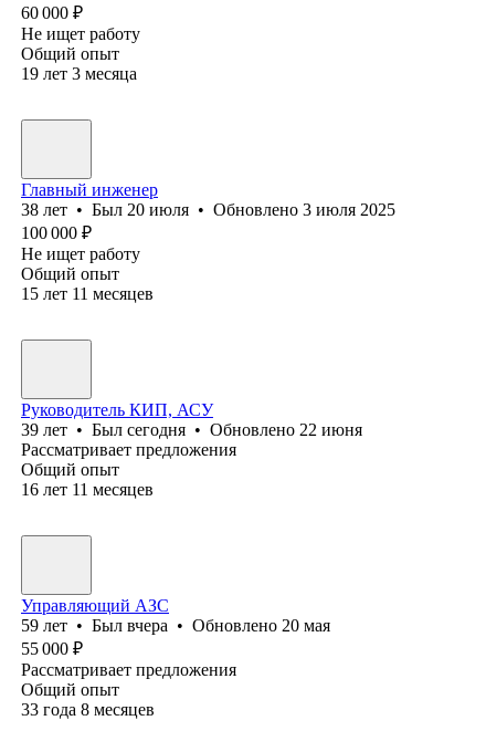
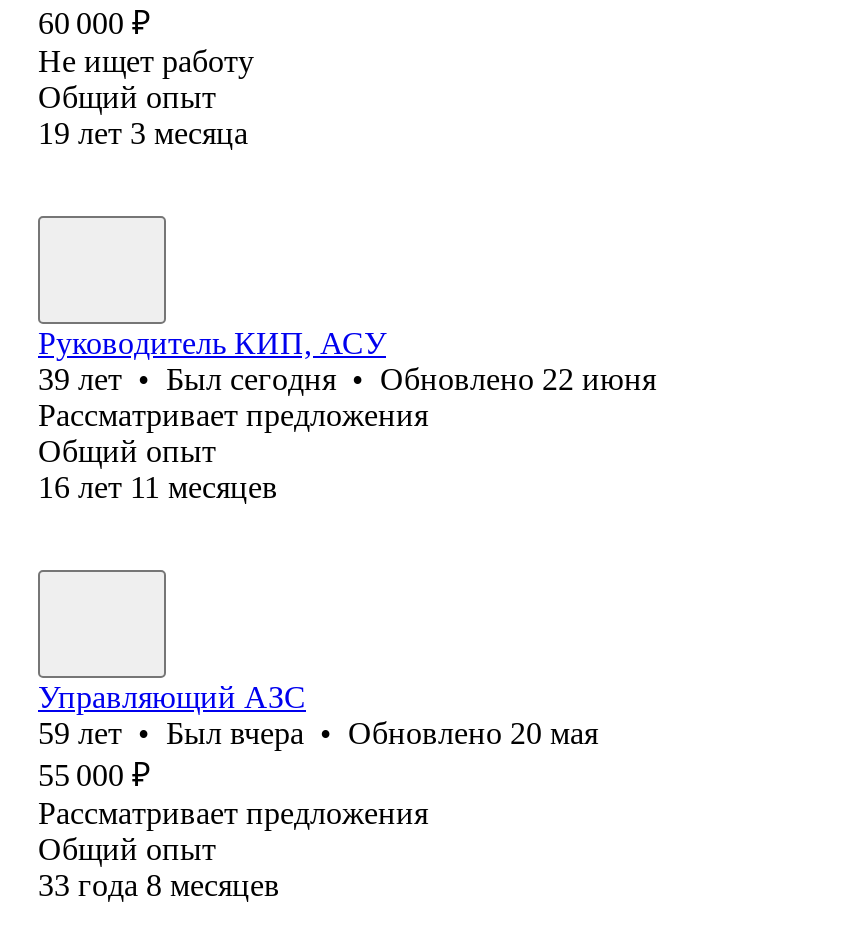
[21,180,395,303] Главный инженер | 38 лет • Был 20 июля • Обновлено 3 июля 2025 | 100 000 ₽ | Не ищет работу | Общий опыт | 15 лет 11 месяцев -> none

